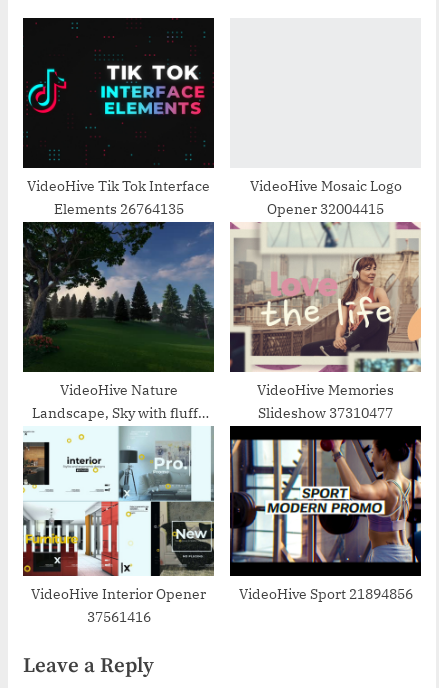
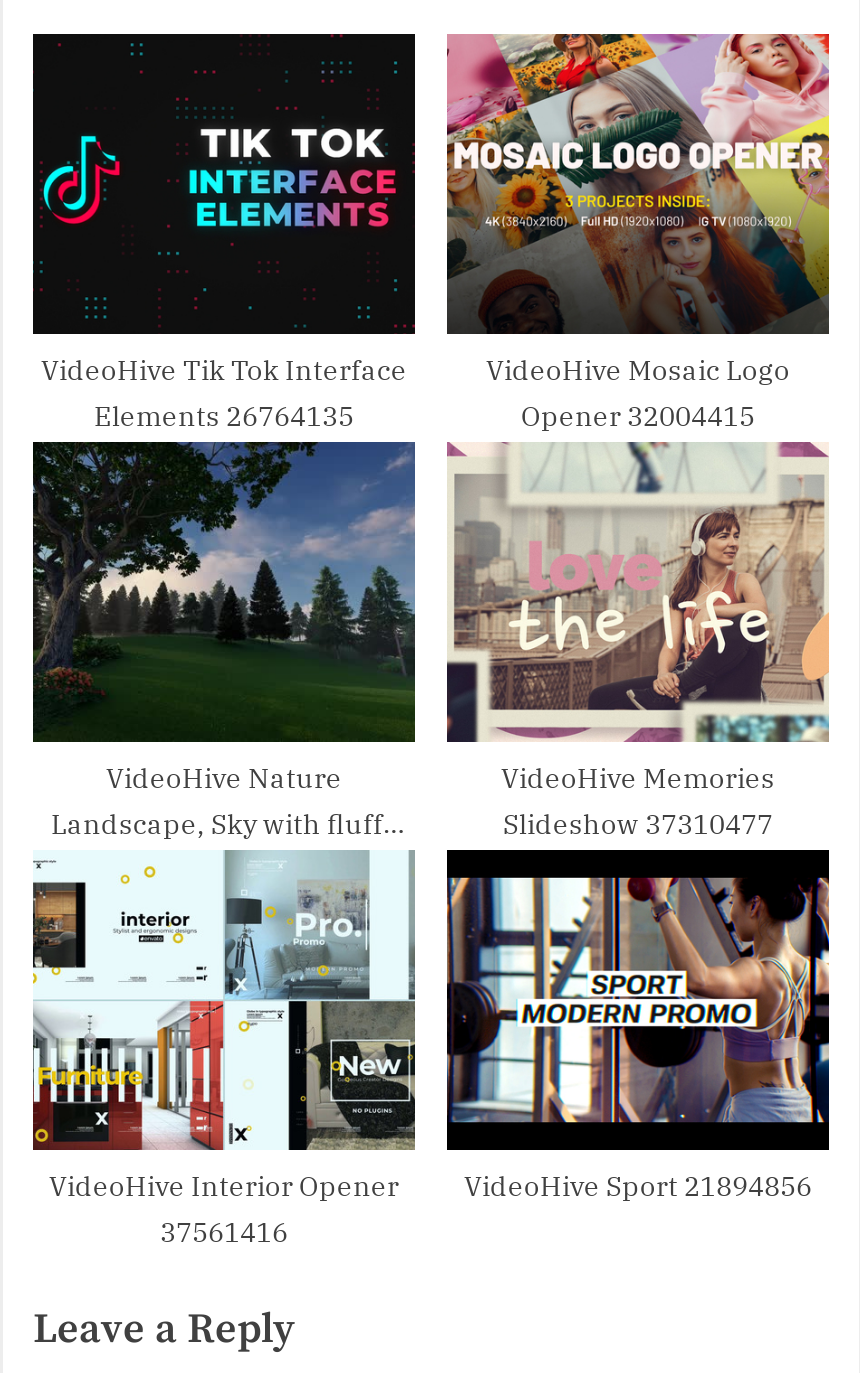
none -> [445,32,831,336] [image]

